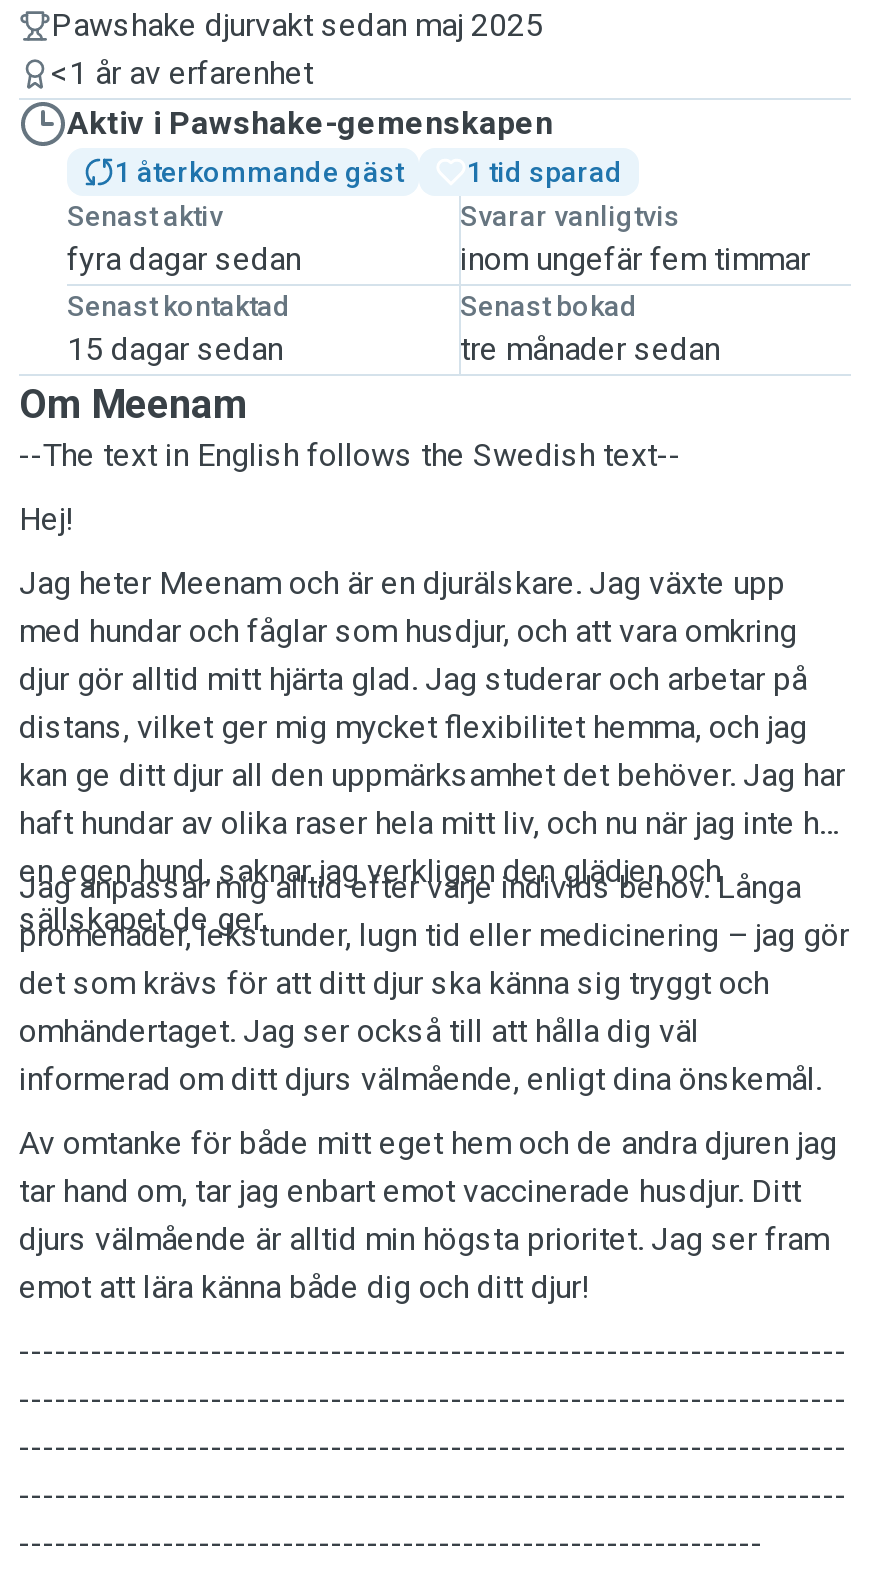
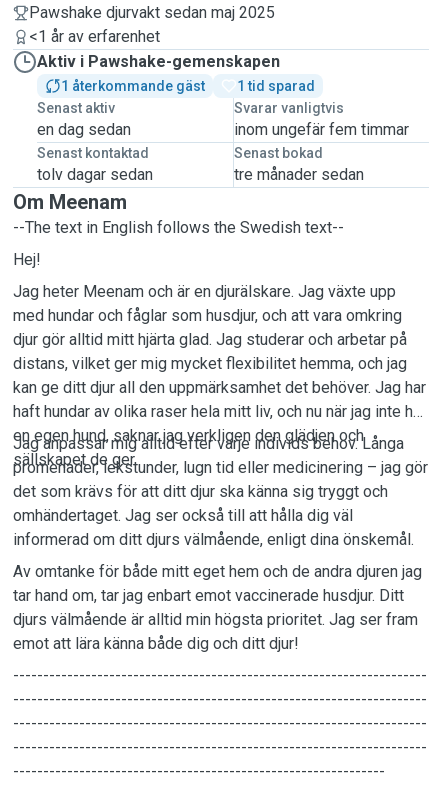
[67,240,301,278] fyra dagar sedan -> [37,120,131,139] en dag sedan
[67,330,283,368] 15 dagar sedan -> [37,165,153,184] tolv dagar sedan

